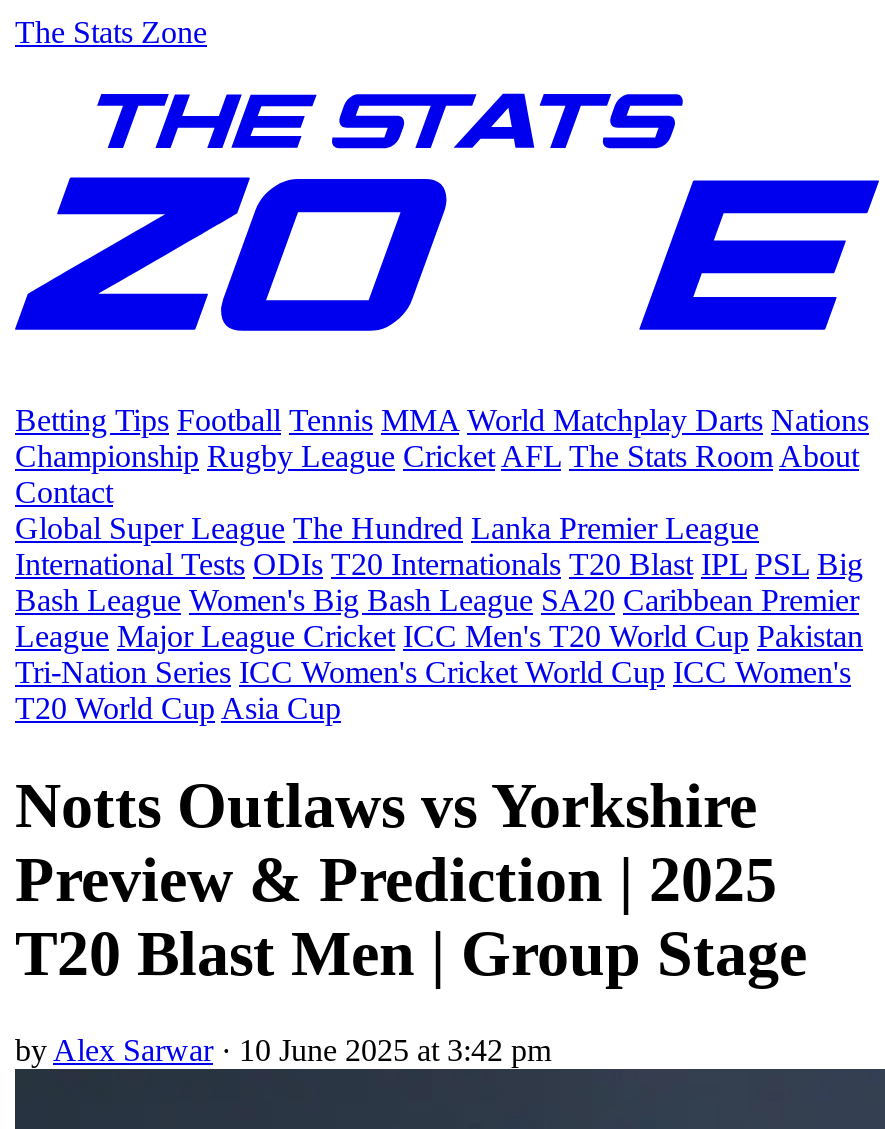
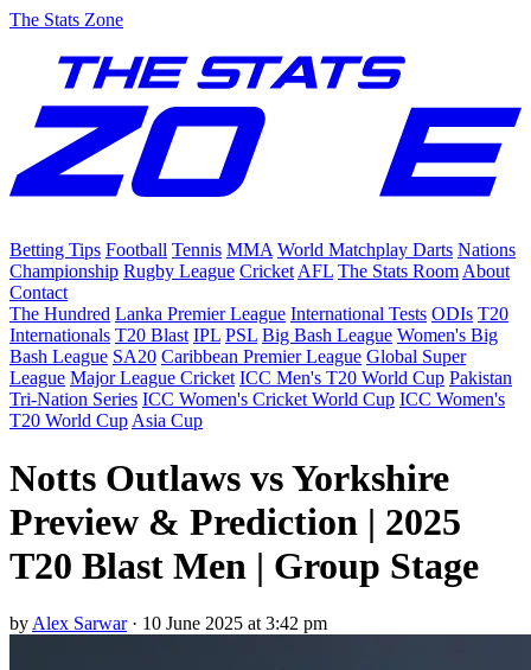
[15,510,863,616] Global Super League The Hundred Lanka Premier League | International Tests ODIs T20 Internationals T20 Blast IPL PSL Big | Bash League Women's Big Bash League SA20 Caribbean Premier -> [9,303,508,366] The Hundred Lanka Premier League International Tests ODIs T20 | Internationals T20 Blast IPL PSL Big Bash League Women's Big | Bash League SA20 Caribbean Premier League Global Super

